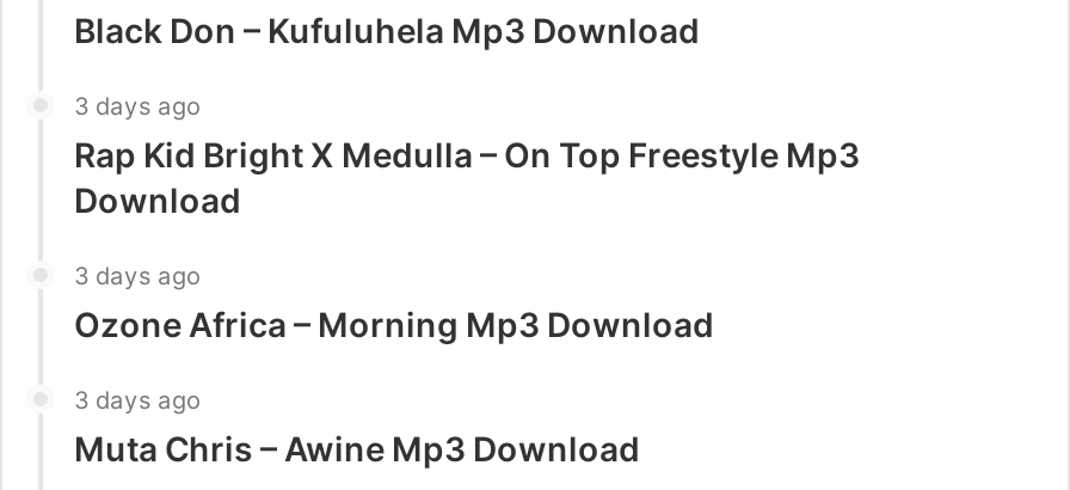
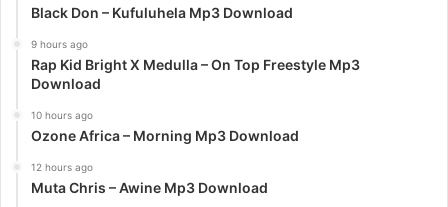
[74,92,201,121] 3 days ago -> [31,38,88,50] 9 hours ago
[74,262,201,290] 3 days ago -> [31,109,93,121] 10 hours ago
[74,386,201,415] 3 days ago -> [31,161,93,173] 12 hours ago

